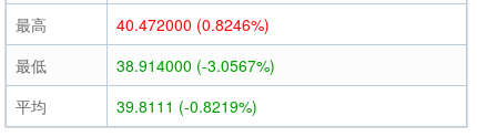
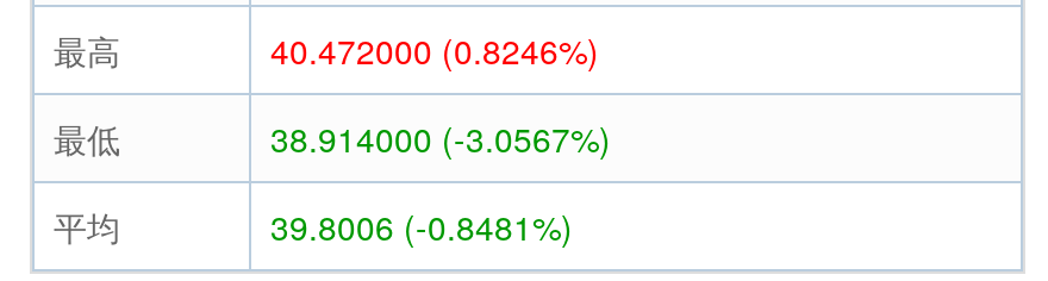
[116,95,257,117] 39.8111 (-0.8219%) -> [270,202,573,250] 39.8006 (-0.8481%)

